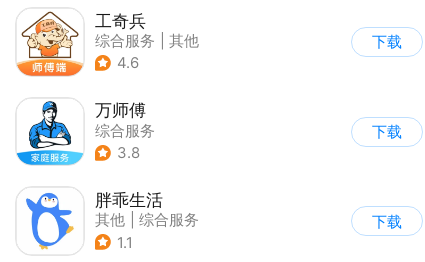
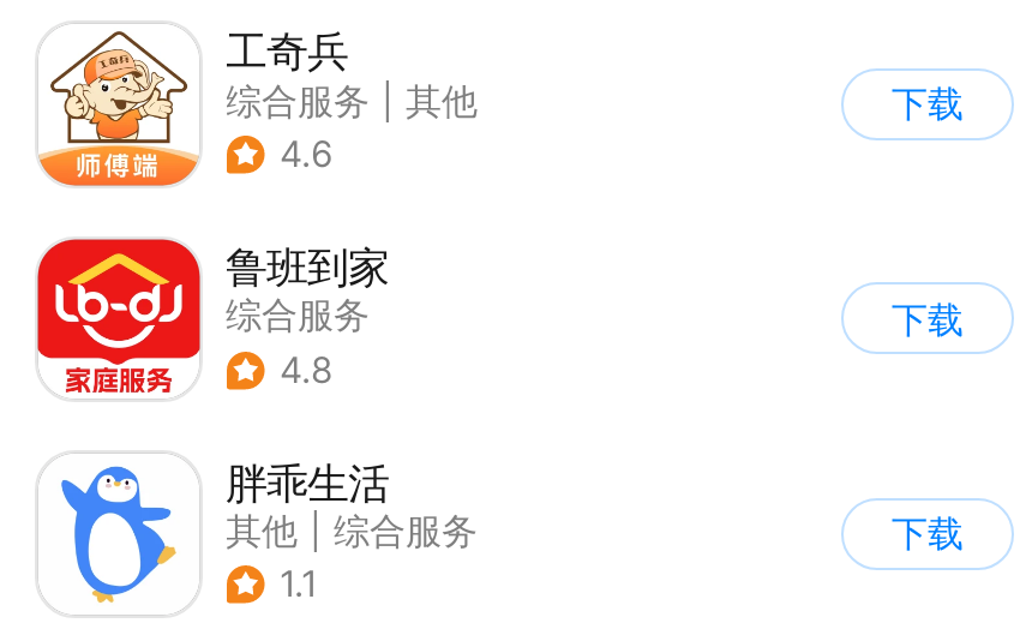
[16,98,145,166] [image] | 万师傅 -> [35,236,389,400] [image] | 鲁班到家
[117,144,140,162] 3.8 -> [279,349,332,393] 4.8

